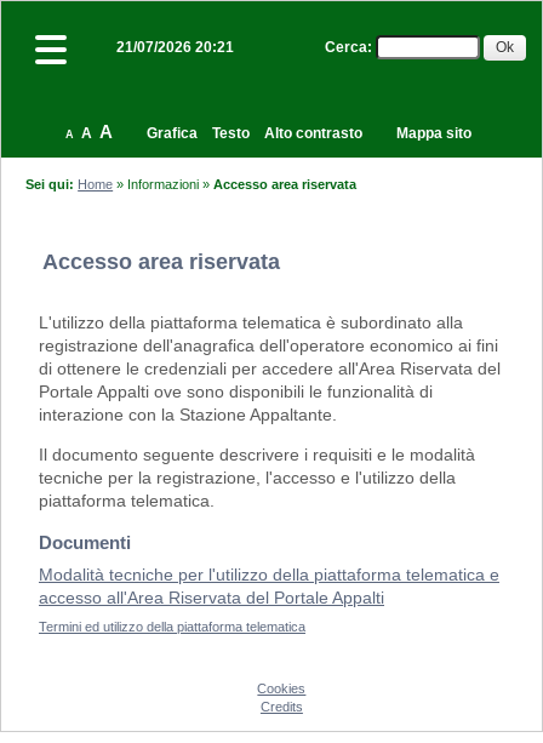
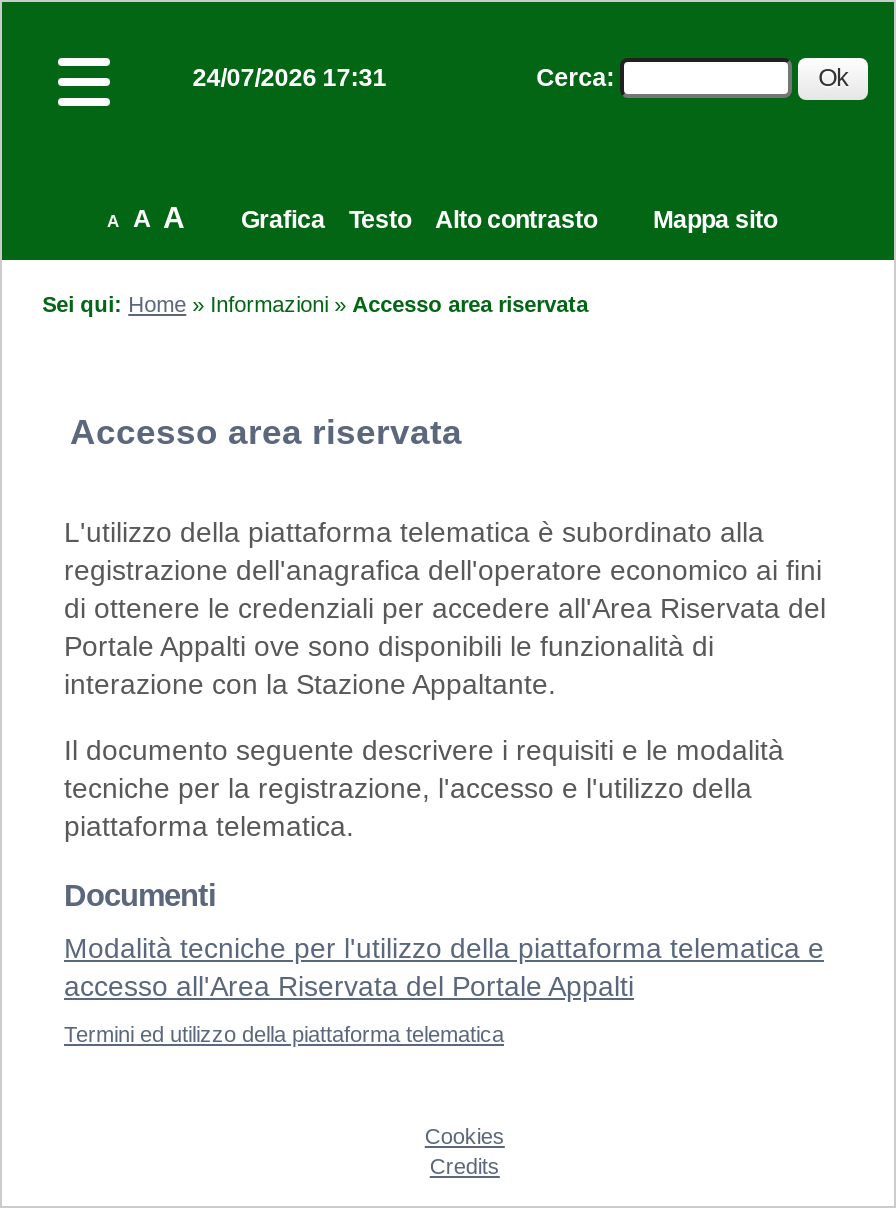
[117,39,234,56] 21/07/2026 20:21 -> [193,64,387,92] 24/07/2026 17:31

